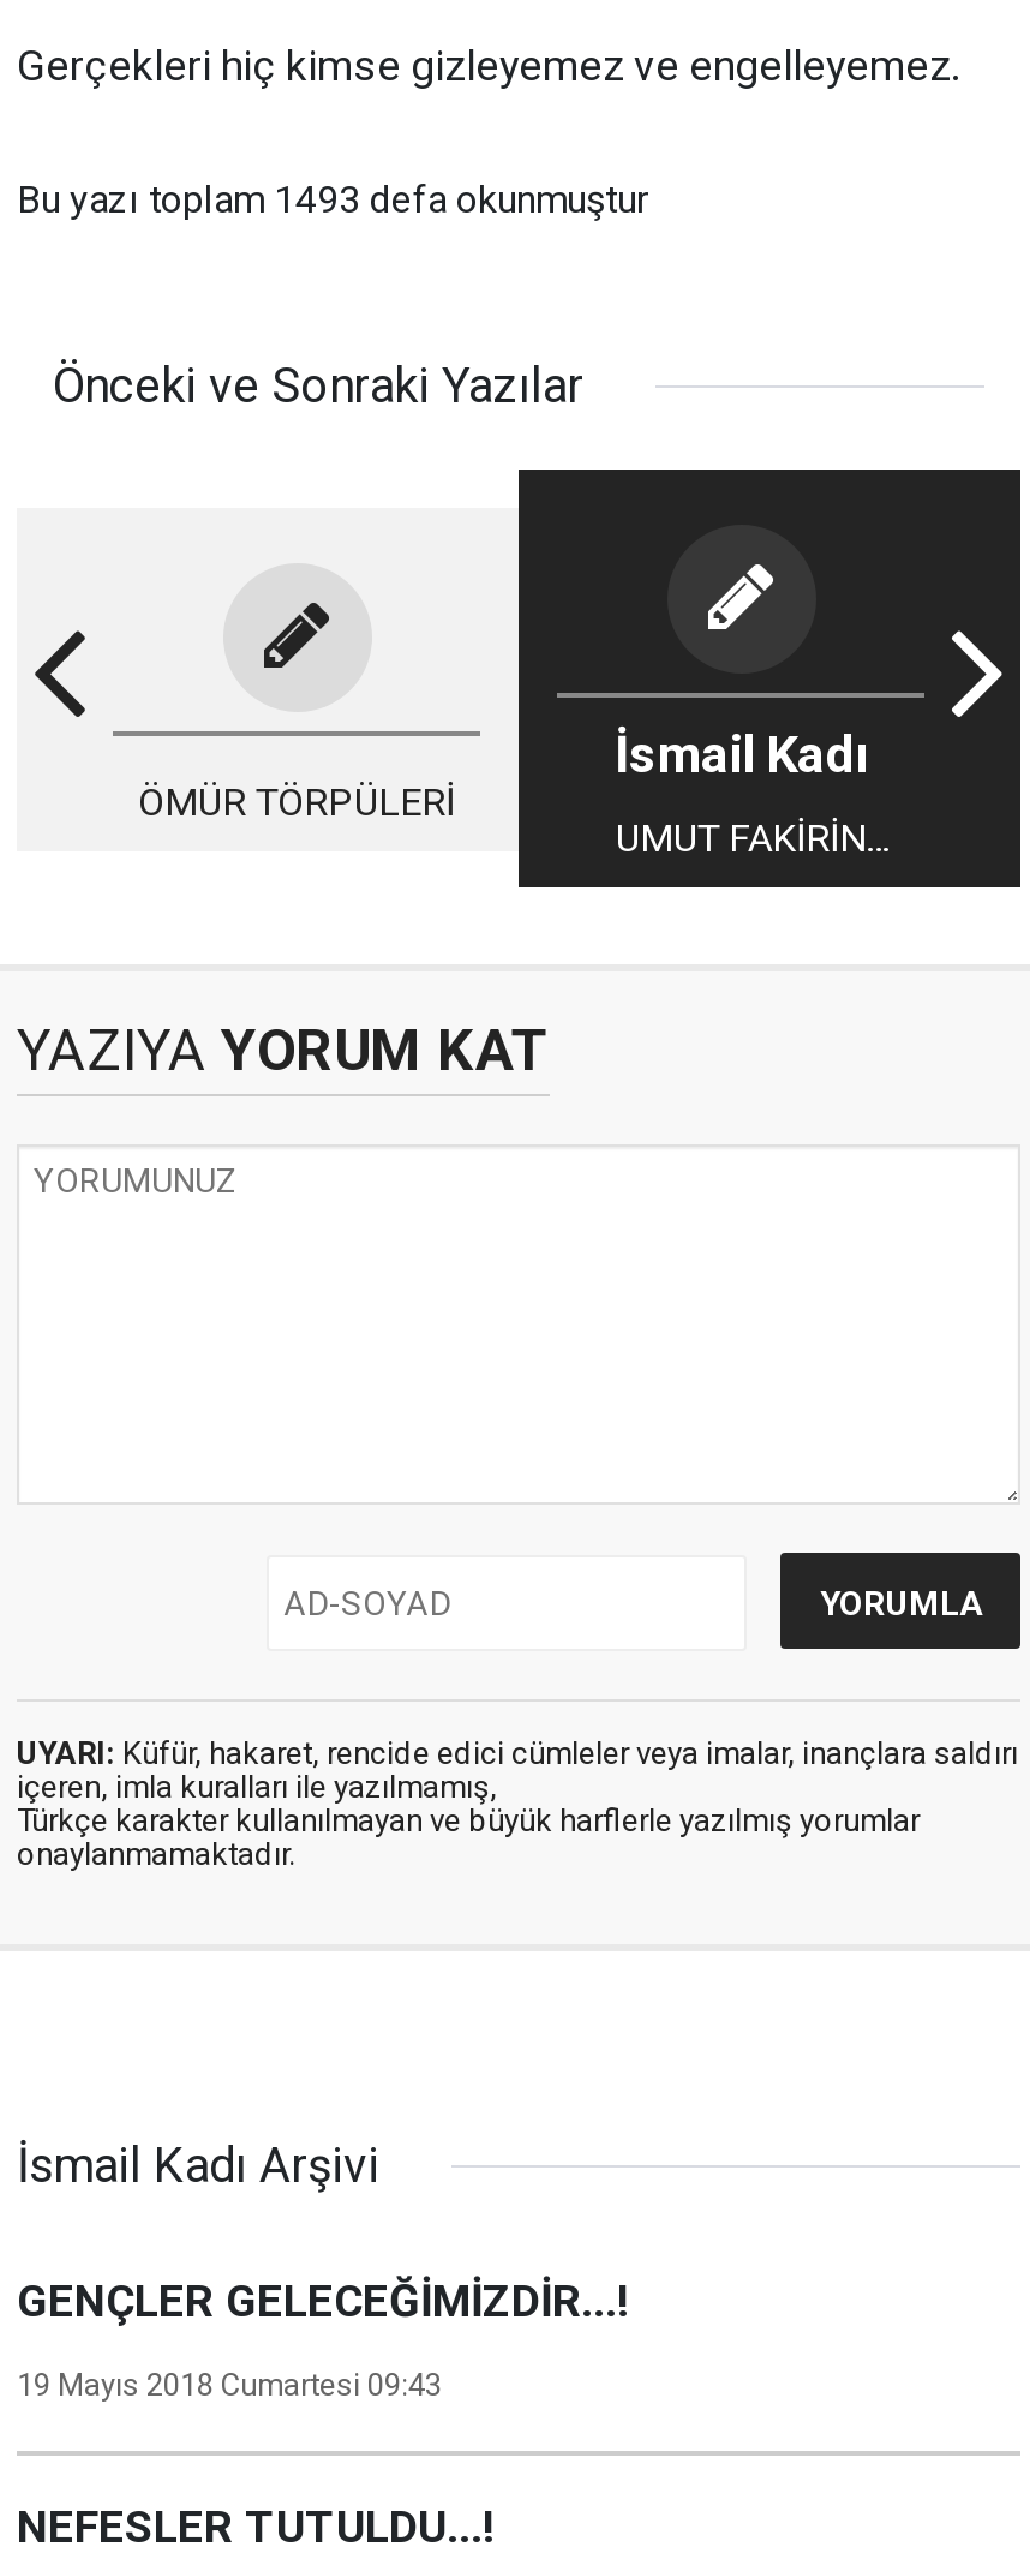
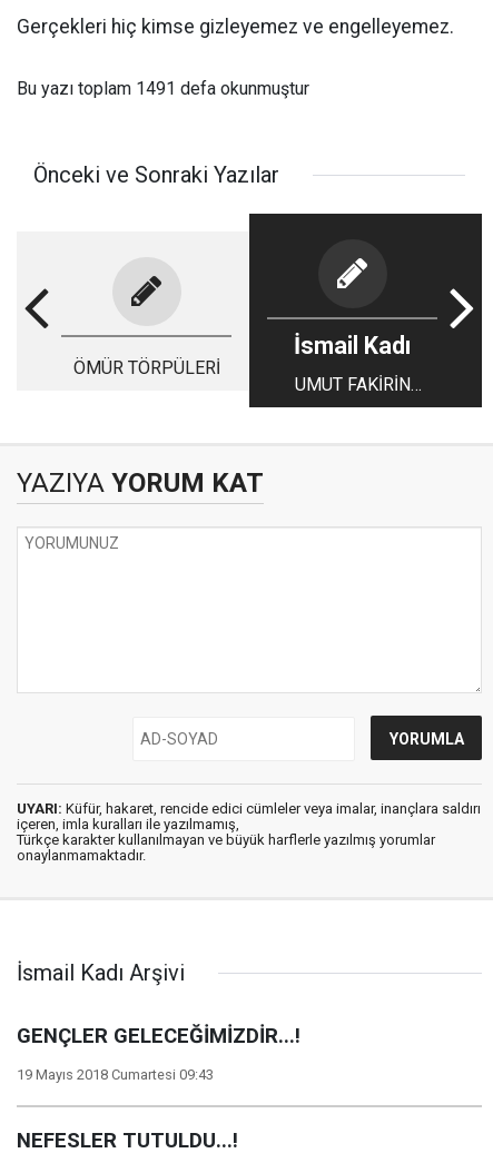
[17,177,648,222] Bu yazı toplam 1493 defa okunmuştur -> [17,78,309,99] Bu yazı toplam 1491 defa okunmuştur

